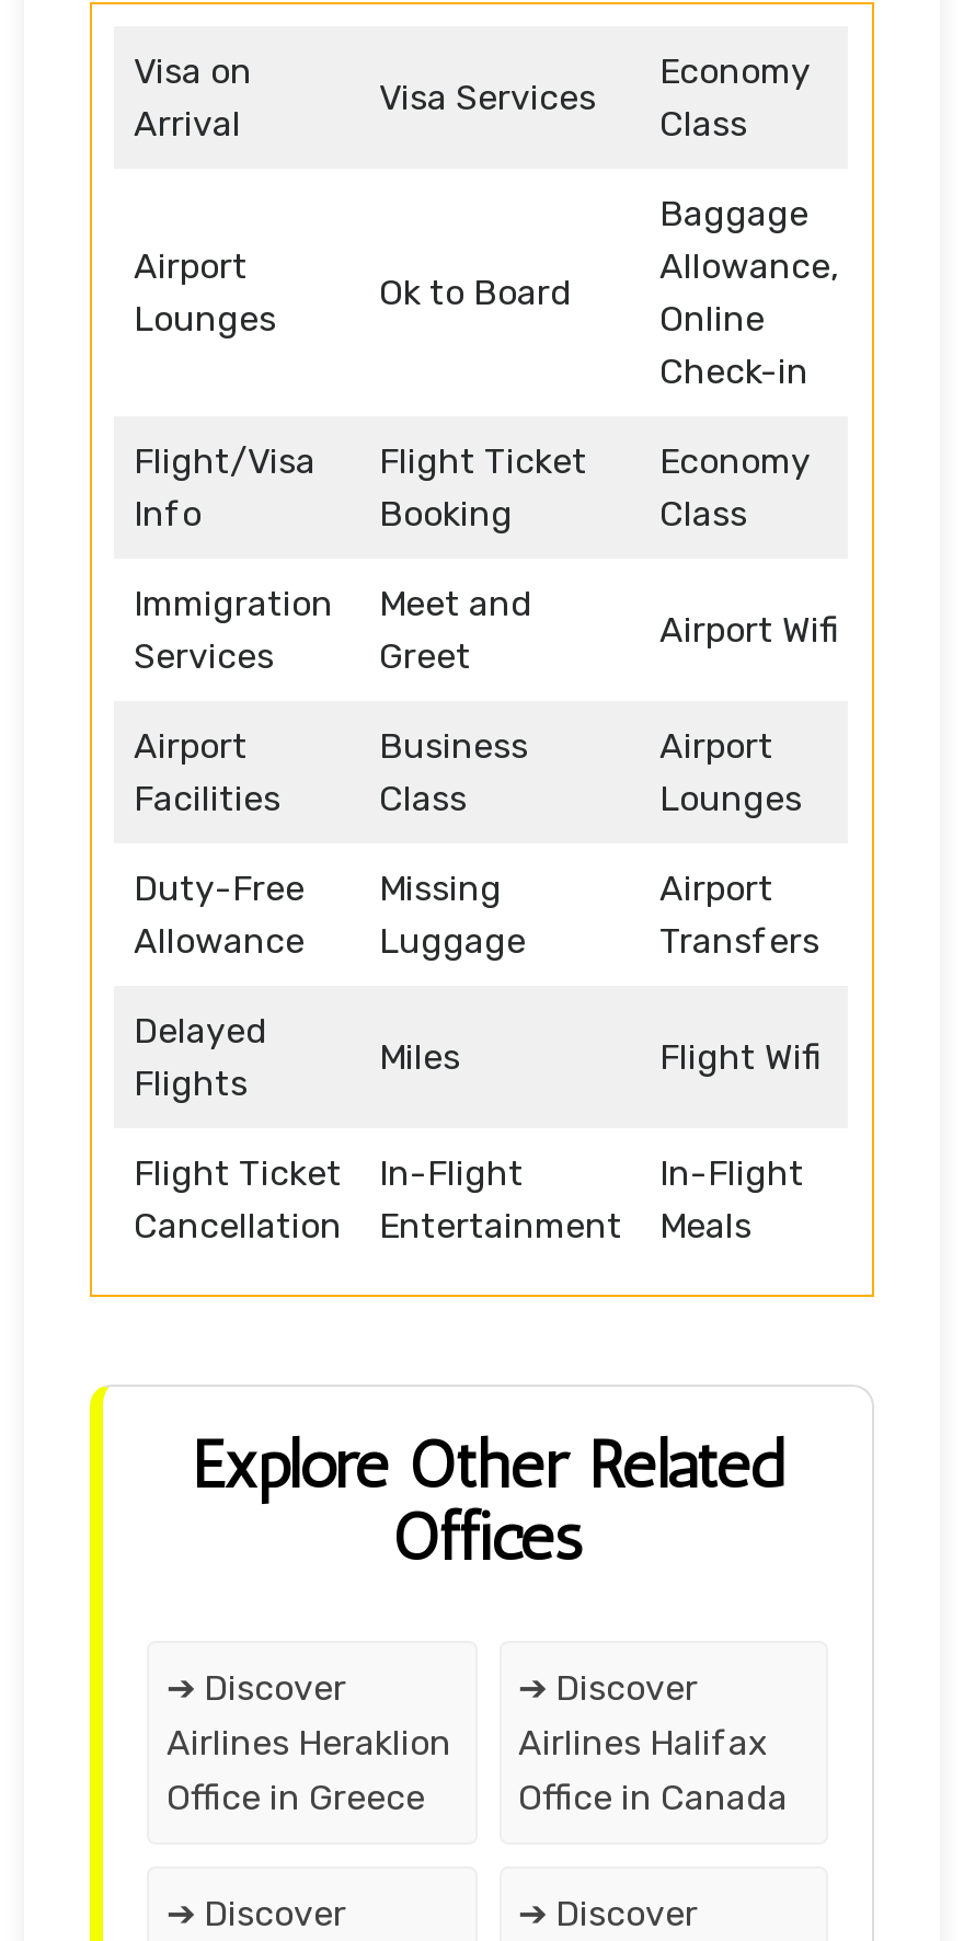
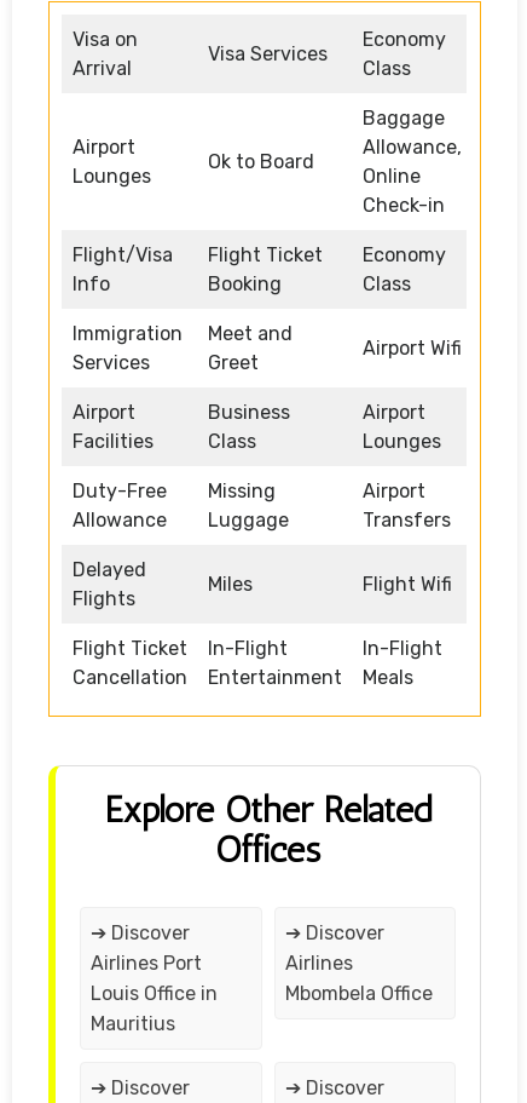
[167,1721,451,1818] Airlines Heraklion | Office in Greece -> [91,951,218,1035] Airlines Port | Louis Office in | Mauritius
[518,1721,788,1818] Airlines Halifax | Office in Canada -> [285,951,432,1005] Airlines | Mbombela Office

